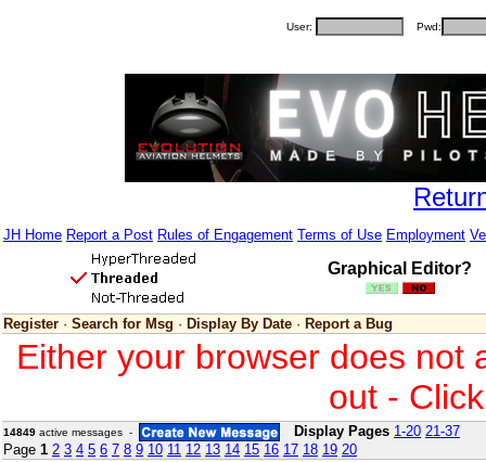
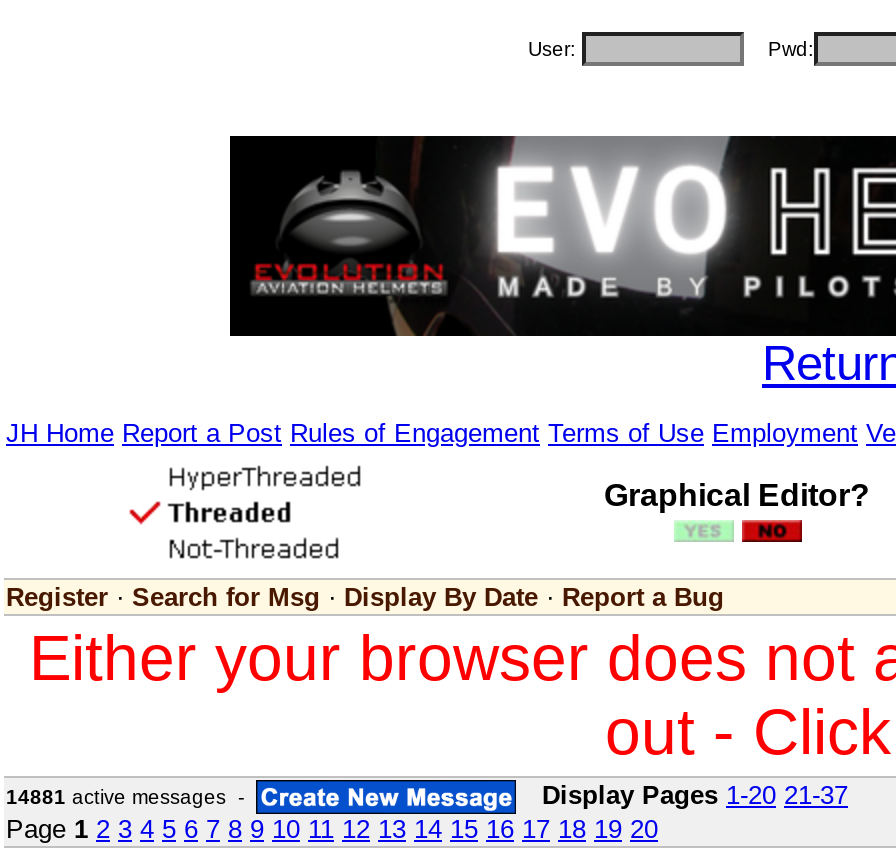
[3,426,139,438] 14849 active messages - -> [6,786,256,808] 14881 active messages -

